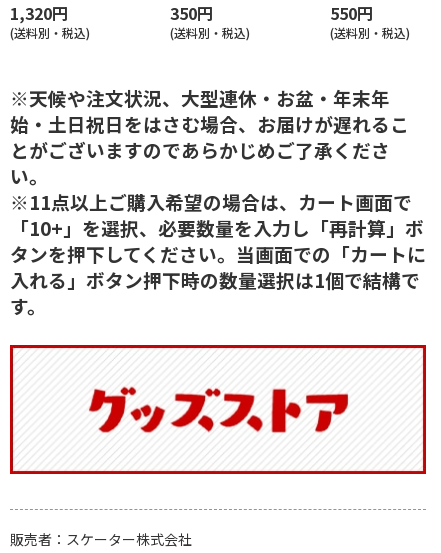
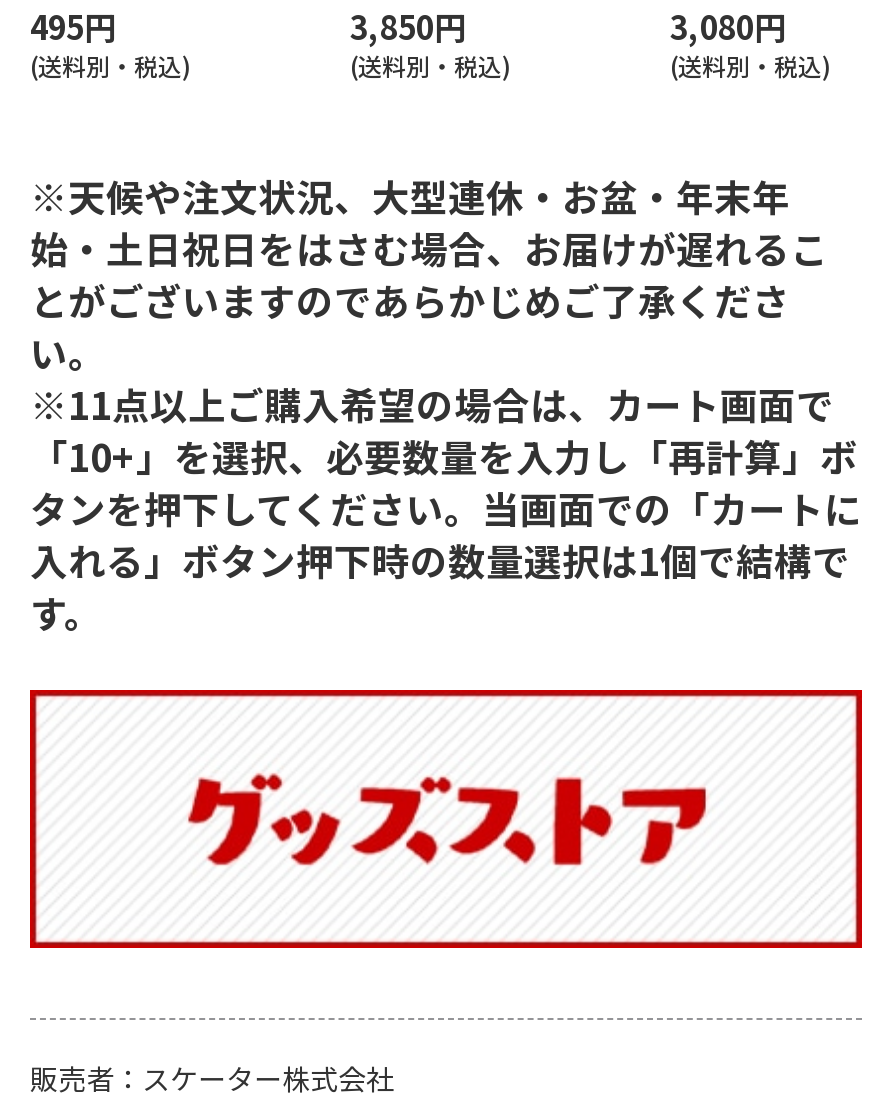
[10,1,68,25] 1,320円 -> [30,2,116,50] 495円
[170,1,213,25] 350円 -> [350,2,466,50] 3,850円
[330,1,373,25] 550円 -> [670,2,786,50] 3,080円

